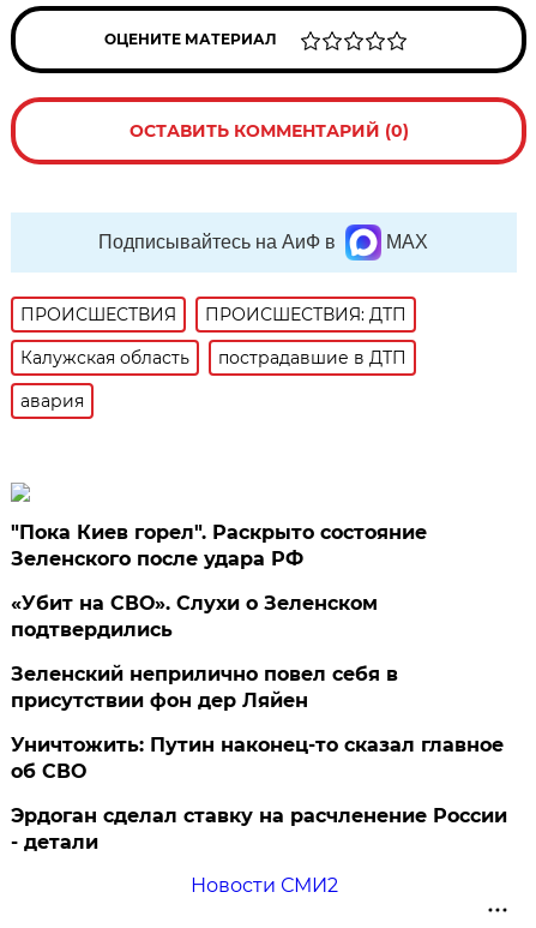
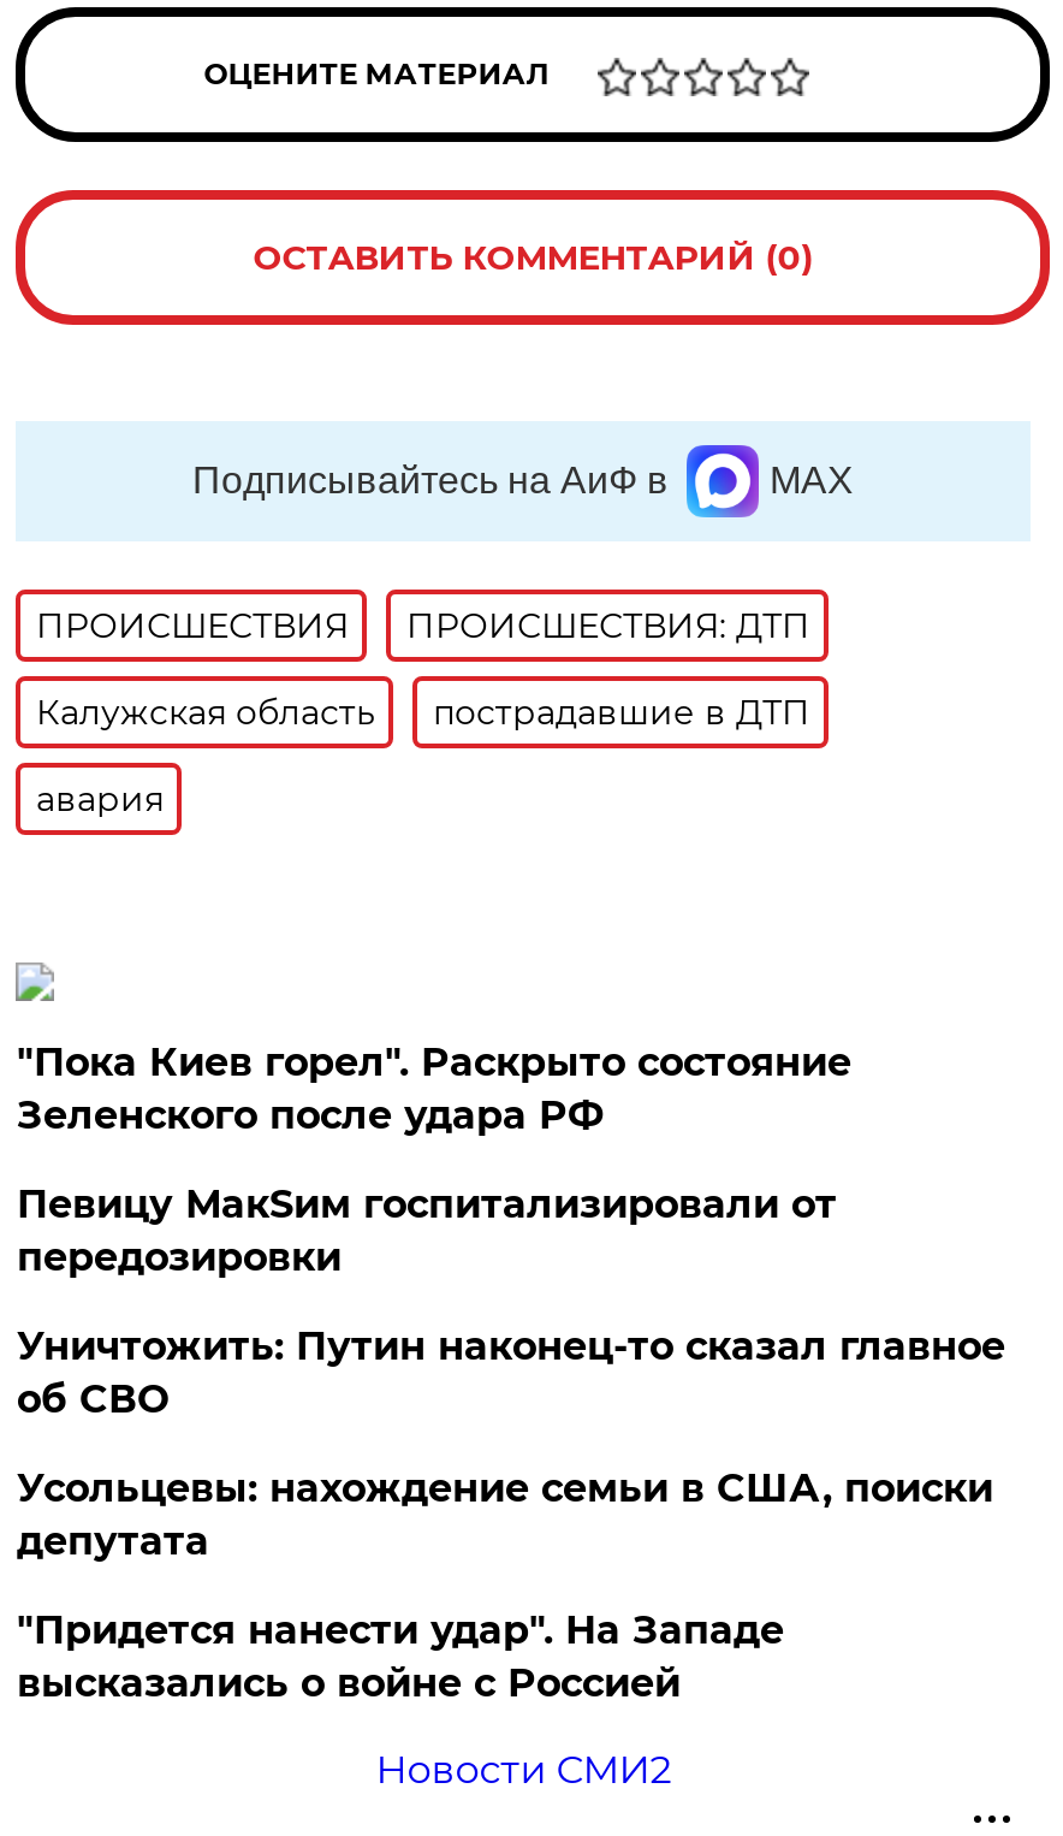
[11,592,399,712] «Убит на СВО». Слухи о Зеленском | подтвердились | Зеленский неприлично повел cебя в | присутствии фон дер Ляйен -> [17,1181,837,1280] Певицу МакSим госпитализировали от | передозировки
moved [11,734,504,783] -> [17,1323,1005,1422]: Уничтожить: Путин наконец-то сказал главное | об СВО
[11,804,508,854] Эрдоган сделал ставку на расчленение России | - детали -> [17,1465,993,1706] Усольцевы: нахождение семьи в США, поиски | депутата | "Придется нанести удар". На Западе | высказались о войне с Россией

